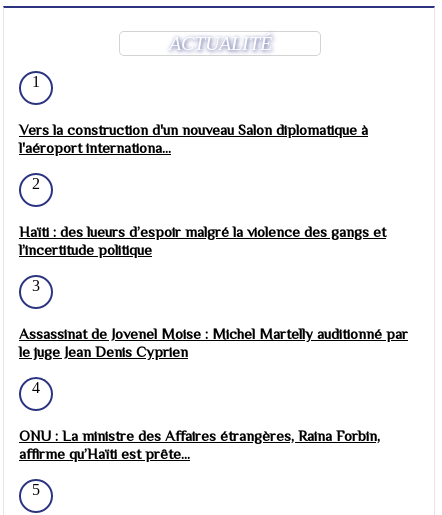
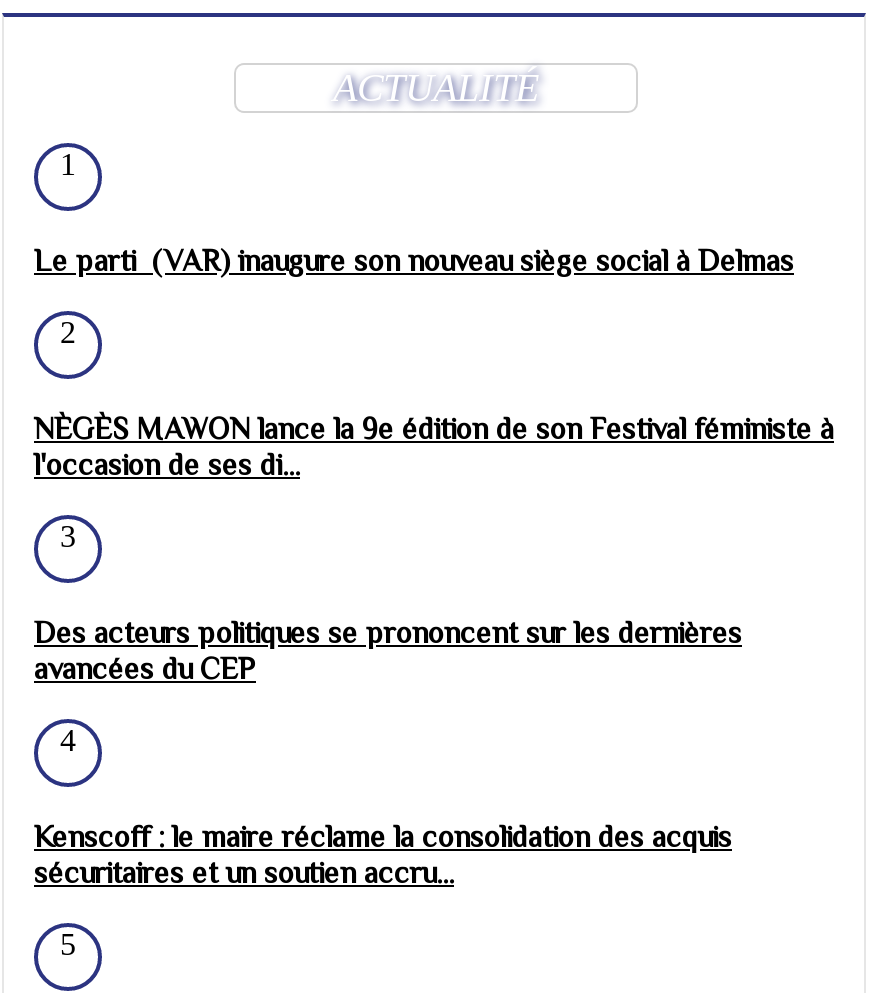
[19,121,368,156] Vers la construction d'un nouveau Salon diplomatique à | l'aéroport internationa... -> [34,243,794,277] Le parti (VAR) inaugure son nouveau siège social à Delmas
[19,223,386,258] Haïti : des lueurs d’espoir malgré la violence des gangs et | l’incertitude politique -> [34,411,834,481] NÈGÈS MAWON lance la 9e édition de son Festival féministe à | l'occasion de ses di...
[19,325,408,360] Assassinat de Jovenel Moise : Michel Martelly auditionné par | le juge Jean Denis Cyprien -> [34,615,742,685] Des acteurs politiques se prononcent sur les dernières | avancées du CEP
[19,427,380,462] ONU : La ministre des Affaires étrangères, Raina Forbin, | affirme qu’Haïti est prête... -> [34,819,732,889] Kenscoff : le maire réclame la consolidation des acquis | sécuritaires et un soutien accru...

